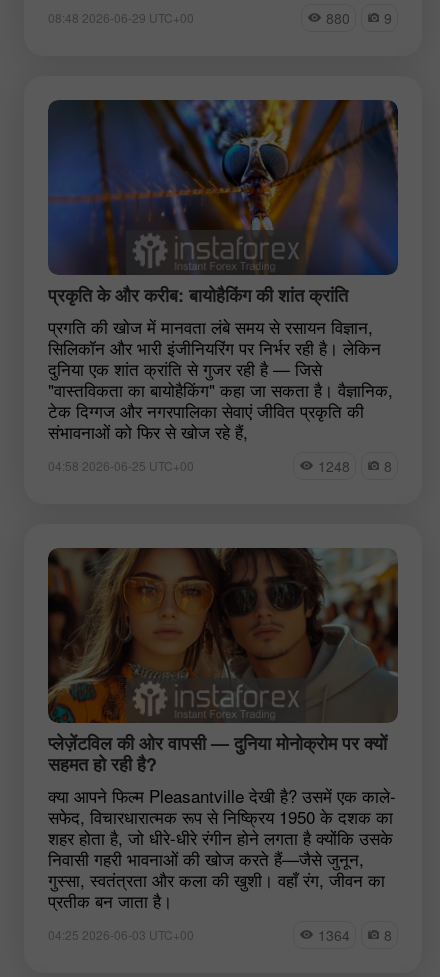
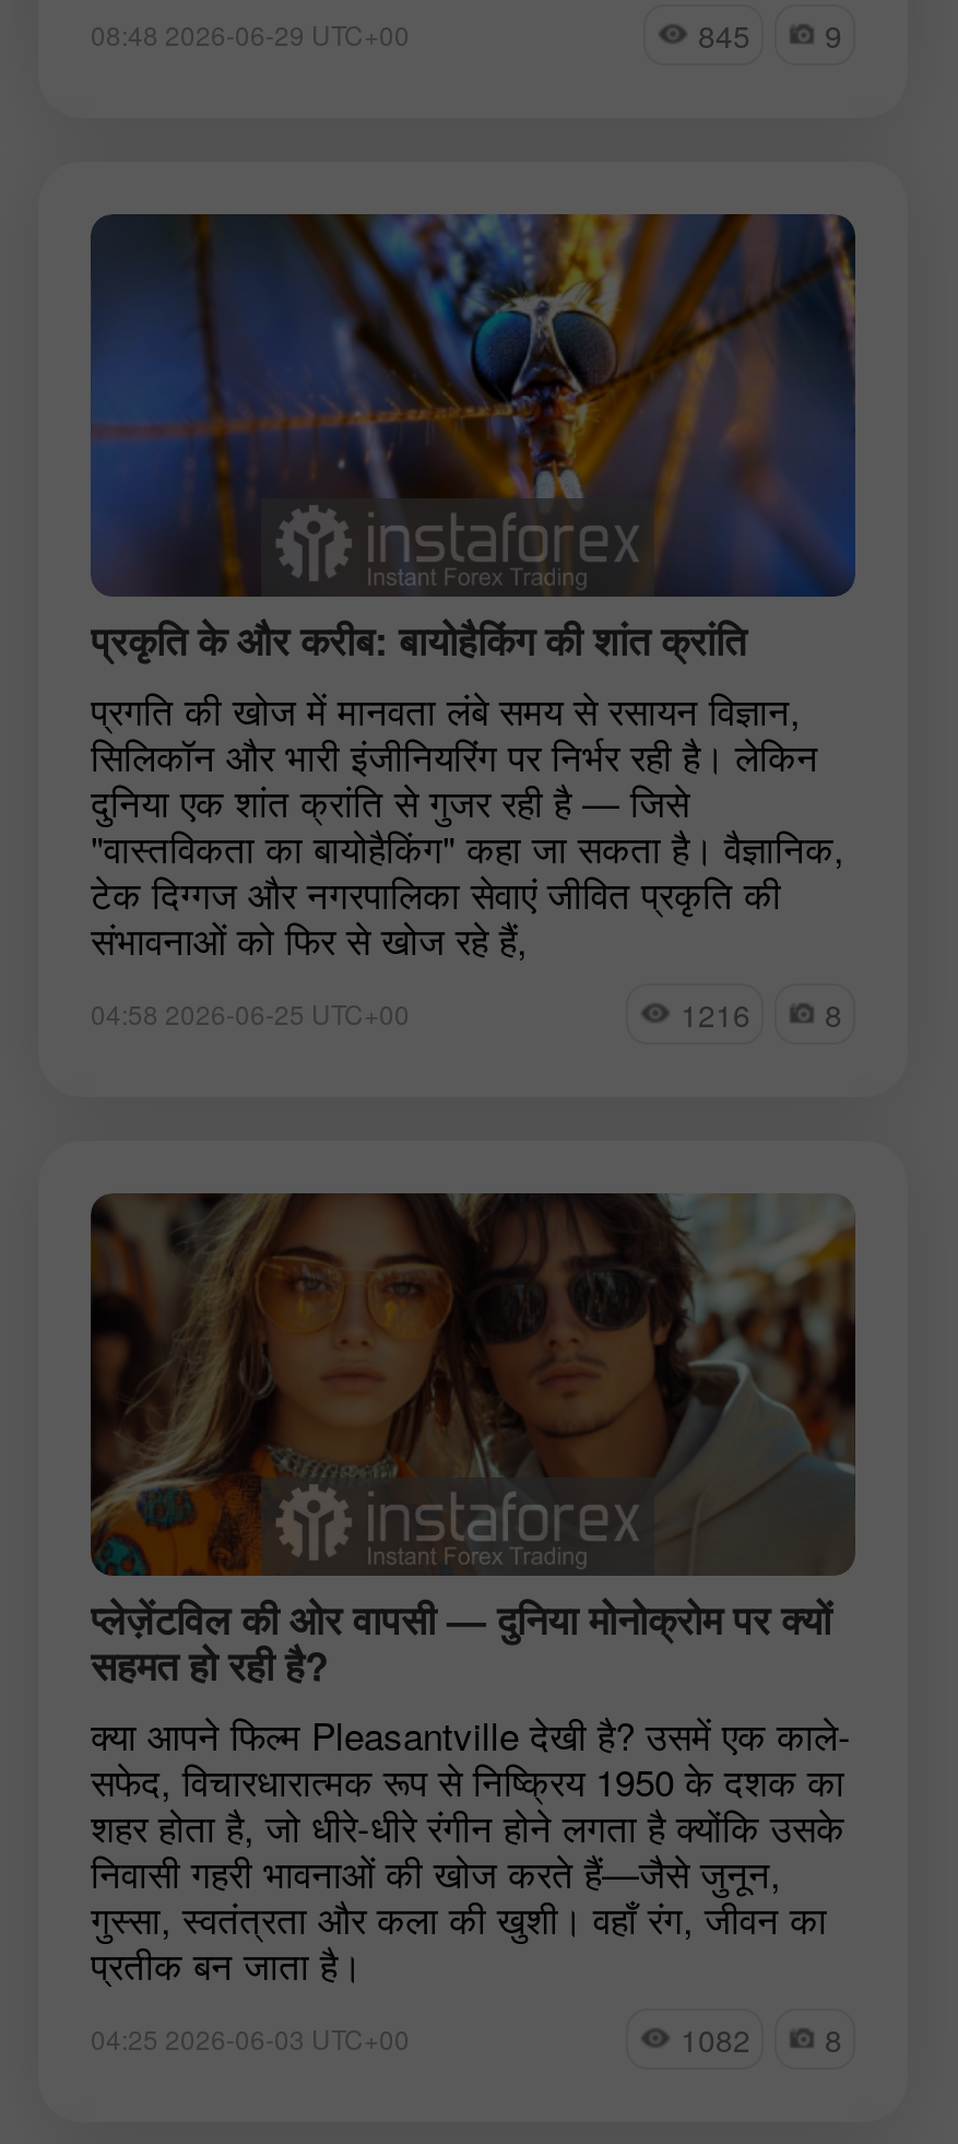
[326,8,392,28] 880 9 -> [698,13,842,57] 845 9
[318,456,392,476] 1248 8 -> [681,992,842,1036] 1216 8
[318,925,392,945] 1364 8 -> [681,2017,842,2061] 1082 8

